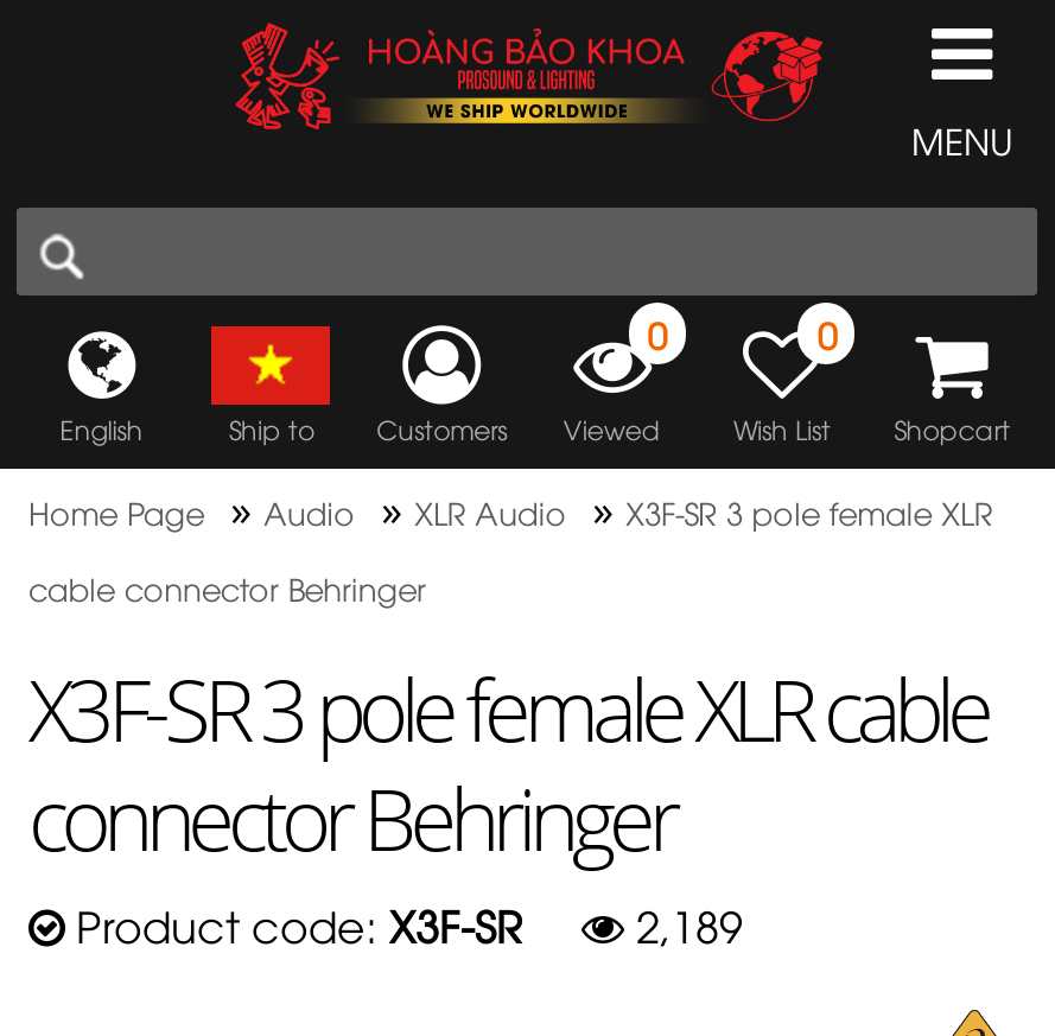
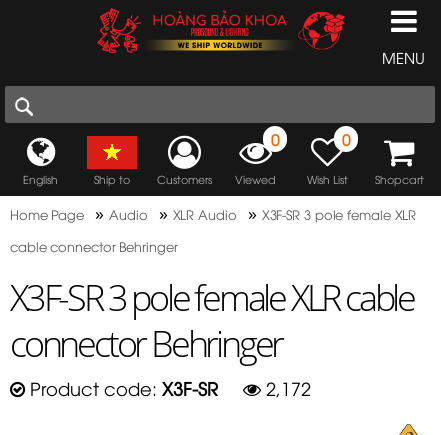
[64,894,802,953] Product code: X3F-SR 2,189 -> [25,375,336,400] Product code: X3F-SR 2,172

